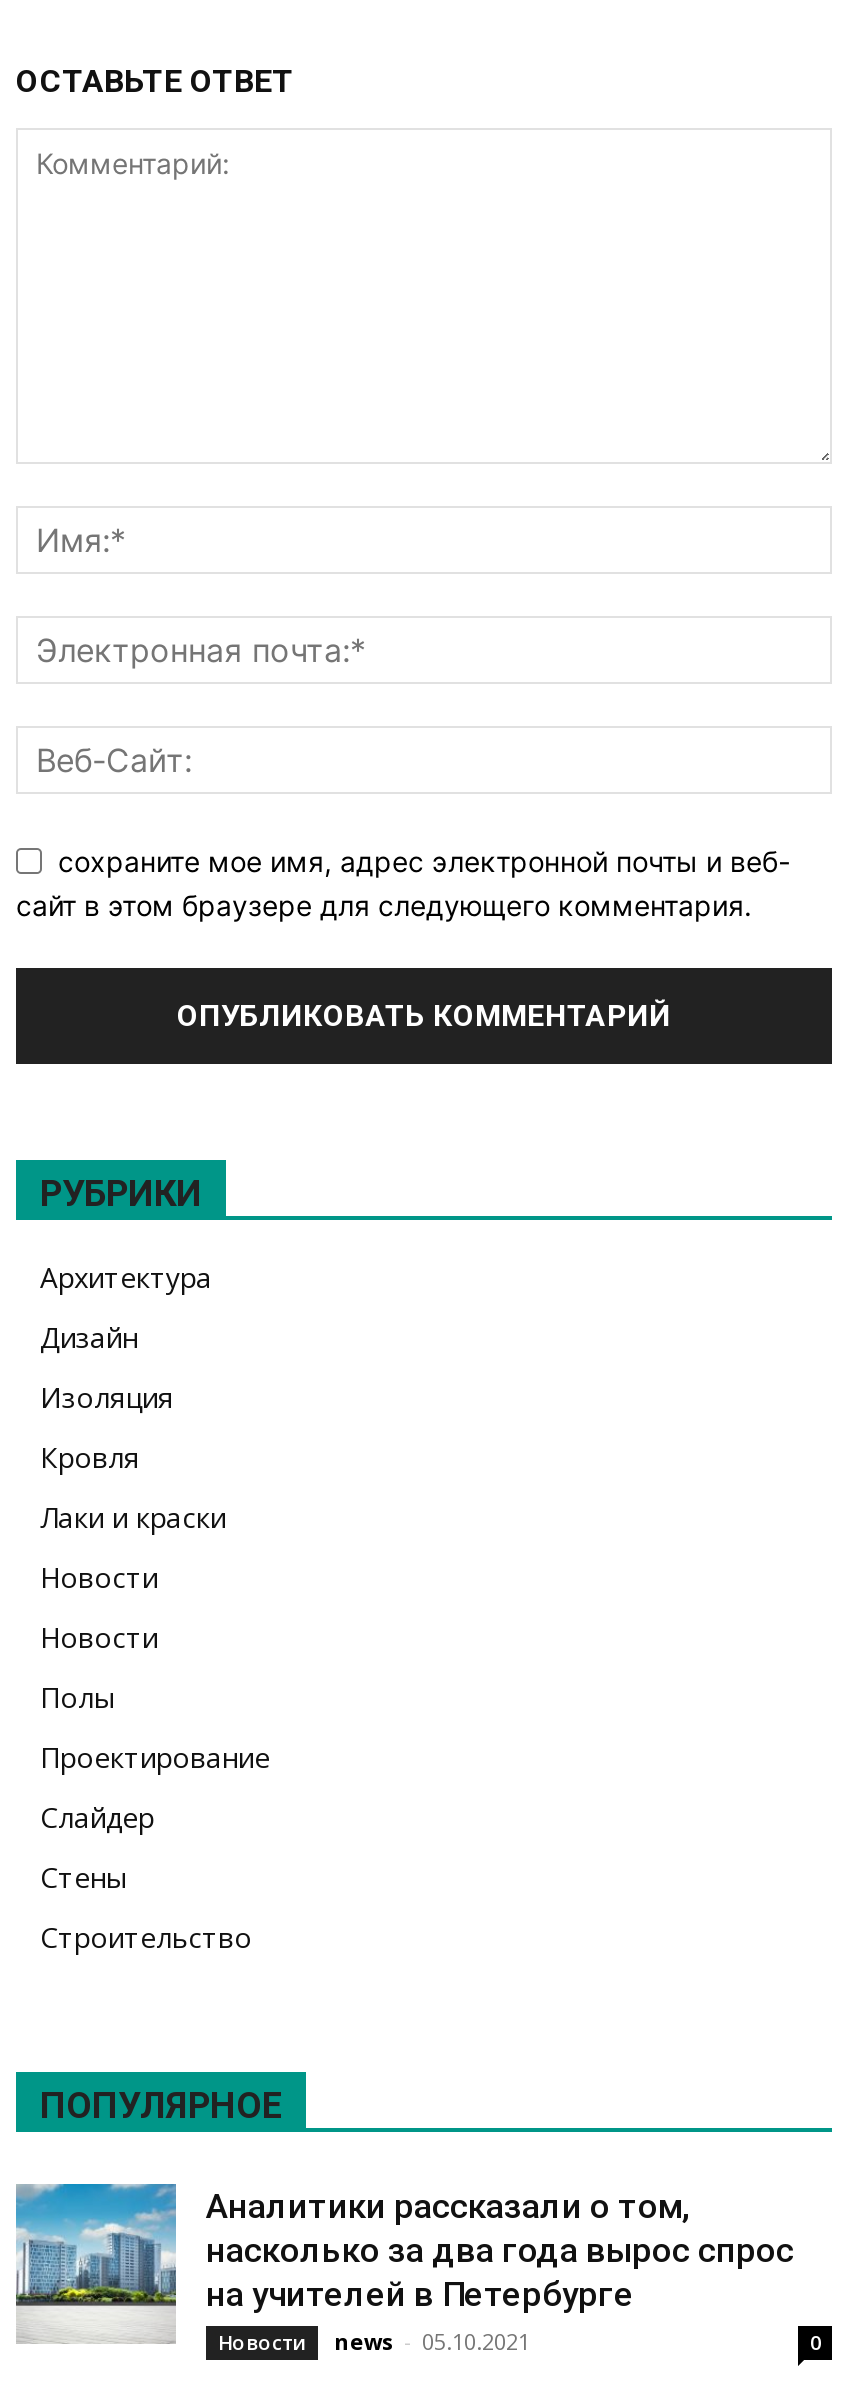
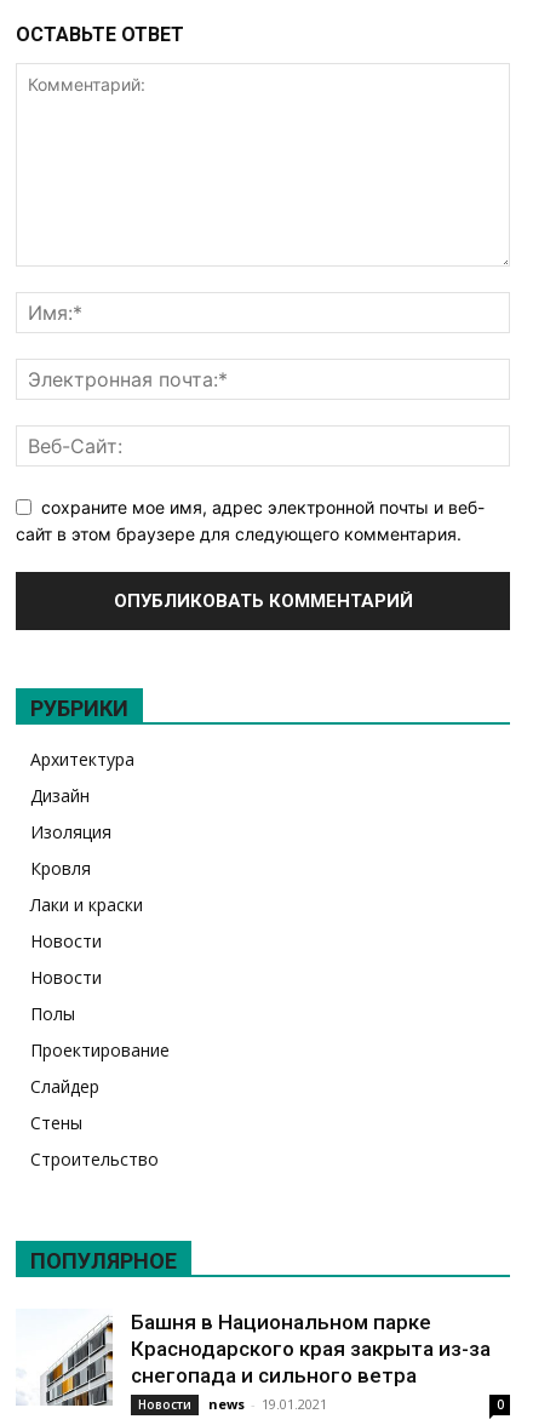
[14,2182,794,2344] [image] | Аналитики рассказали о том, | насколько за два года вырос спрос | на учителей в Петербурге -> [16,1309,491,1407] [image] | Башня в Национальном парке | Краснодарского края закрыта из-за | снегопада и сильного ветра
[218,2327,530,2357] Новости news - 05.10.2021 -> [138,1395,327,1413] Новости news - 19.01.2021

